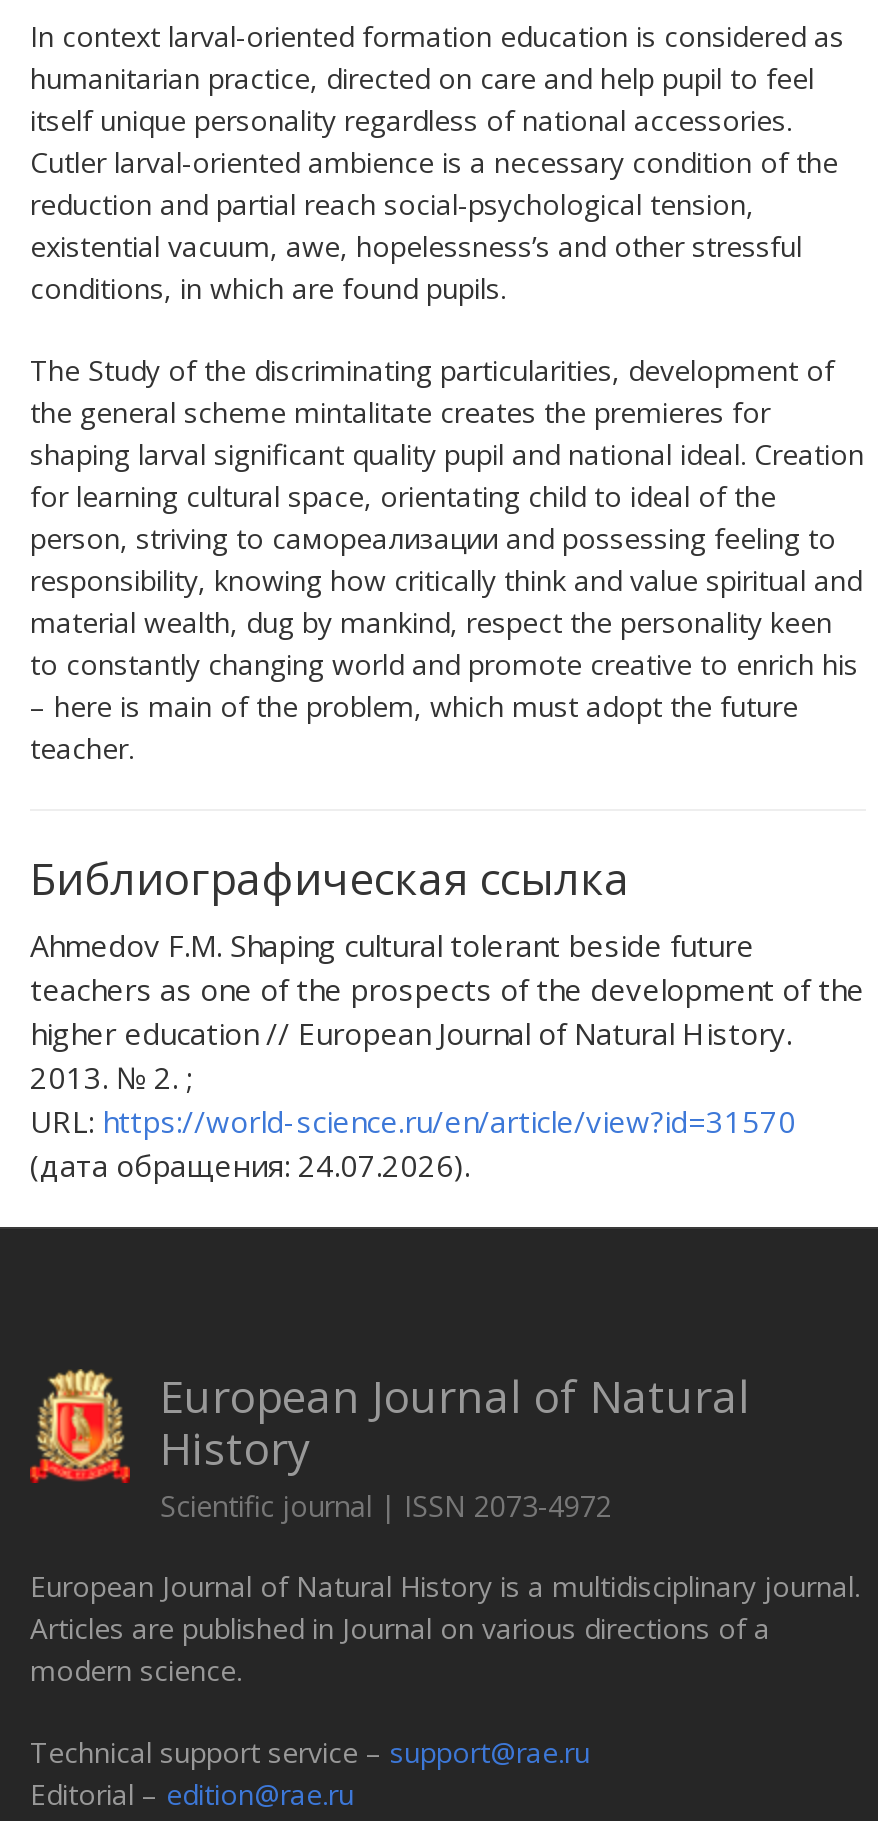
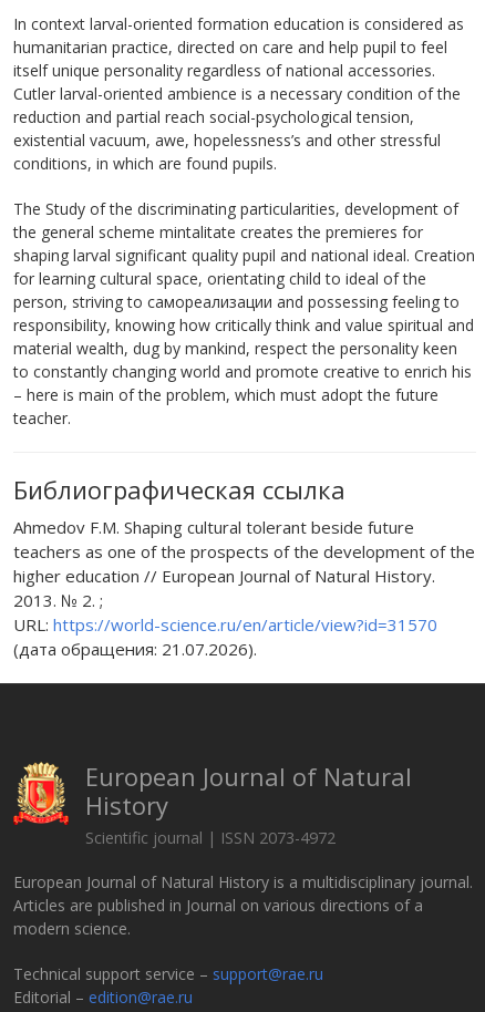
[30,1145,470,1185] (дата обращения: 24.07.2026). -> [13,638,257,660] (дата обращения: 21.07.2026).

